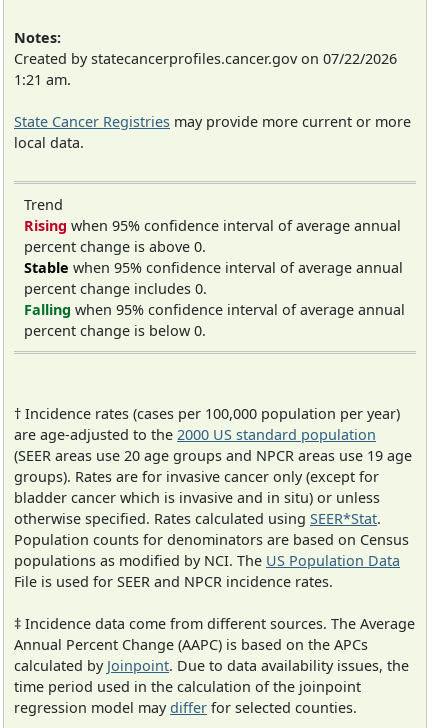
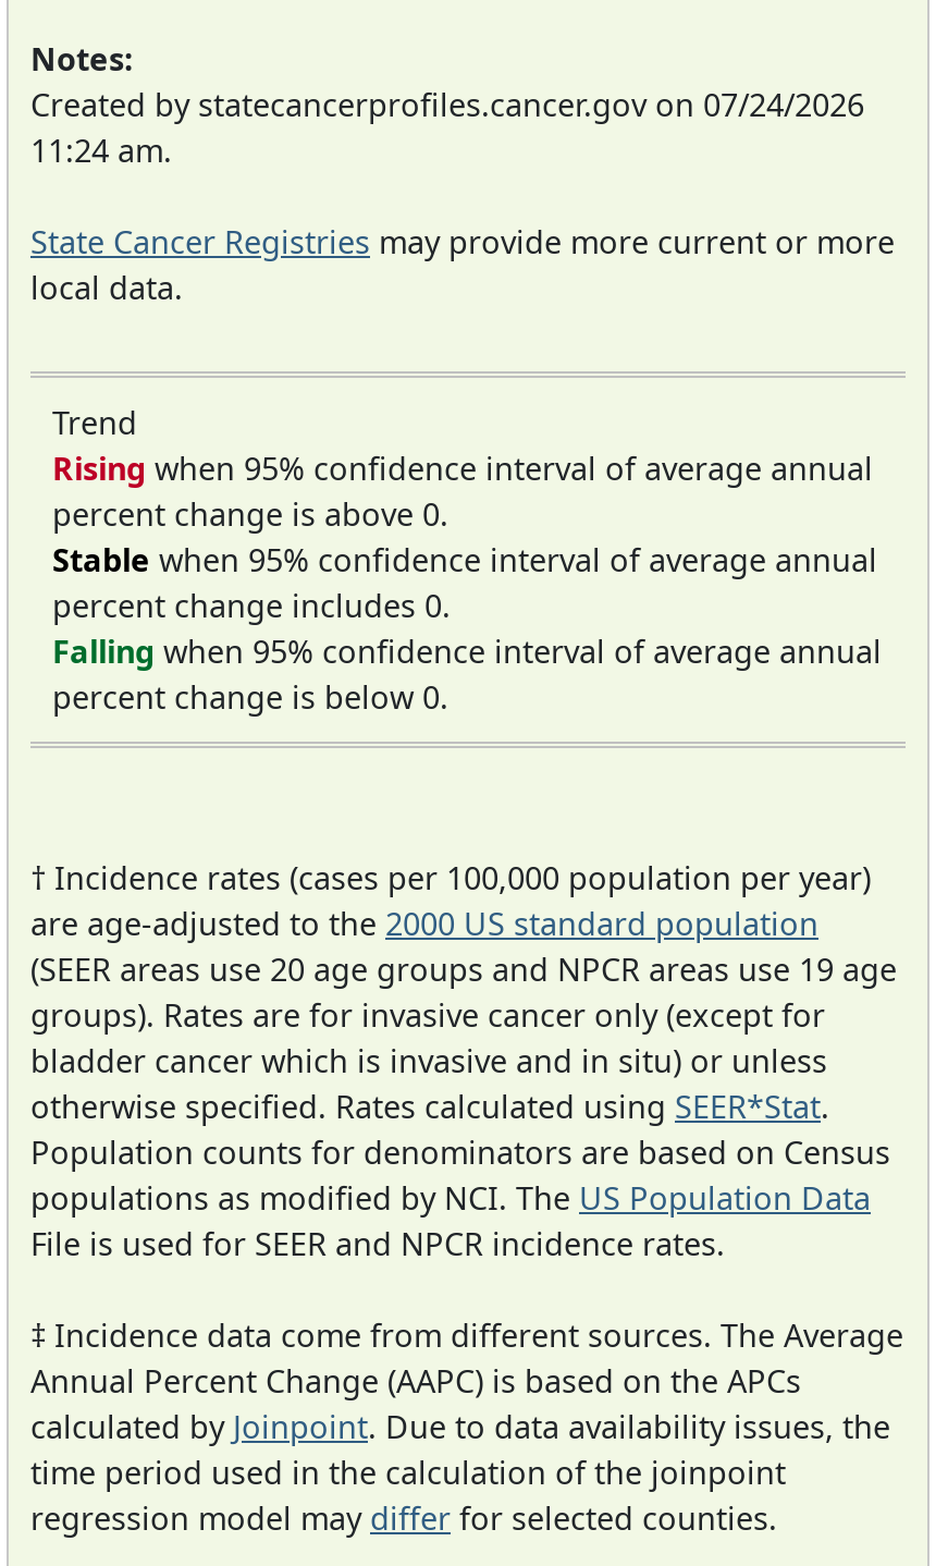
[14,49,397,68] Created by statecancerprofiles.cancer.gov on 07/22/2026 -> [30,83,864,125] Created by statecancerprofiles.cancer.gov on 07/24/2026
[14,70,71,89] 1:21 am. -> [30,129,172,170] 11:24 am.

